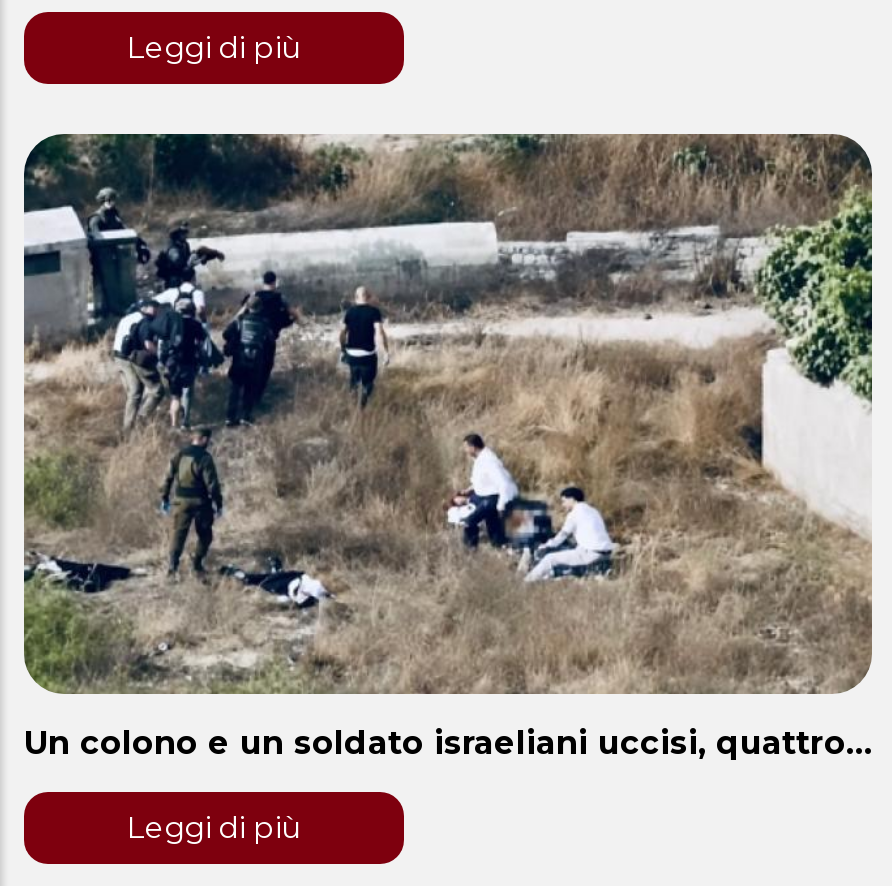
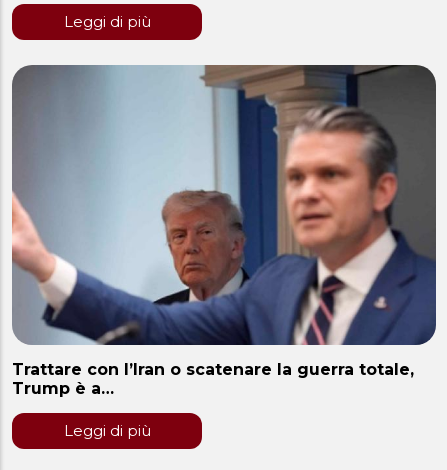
[24,134,872,763] [image] | Un colono e un soldato israeliani uccisi, quattro… -> [12,65,437,398] [image] | Trattare con l’Iran o scatenare la guerra totale, | Trump è a…

